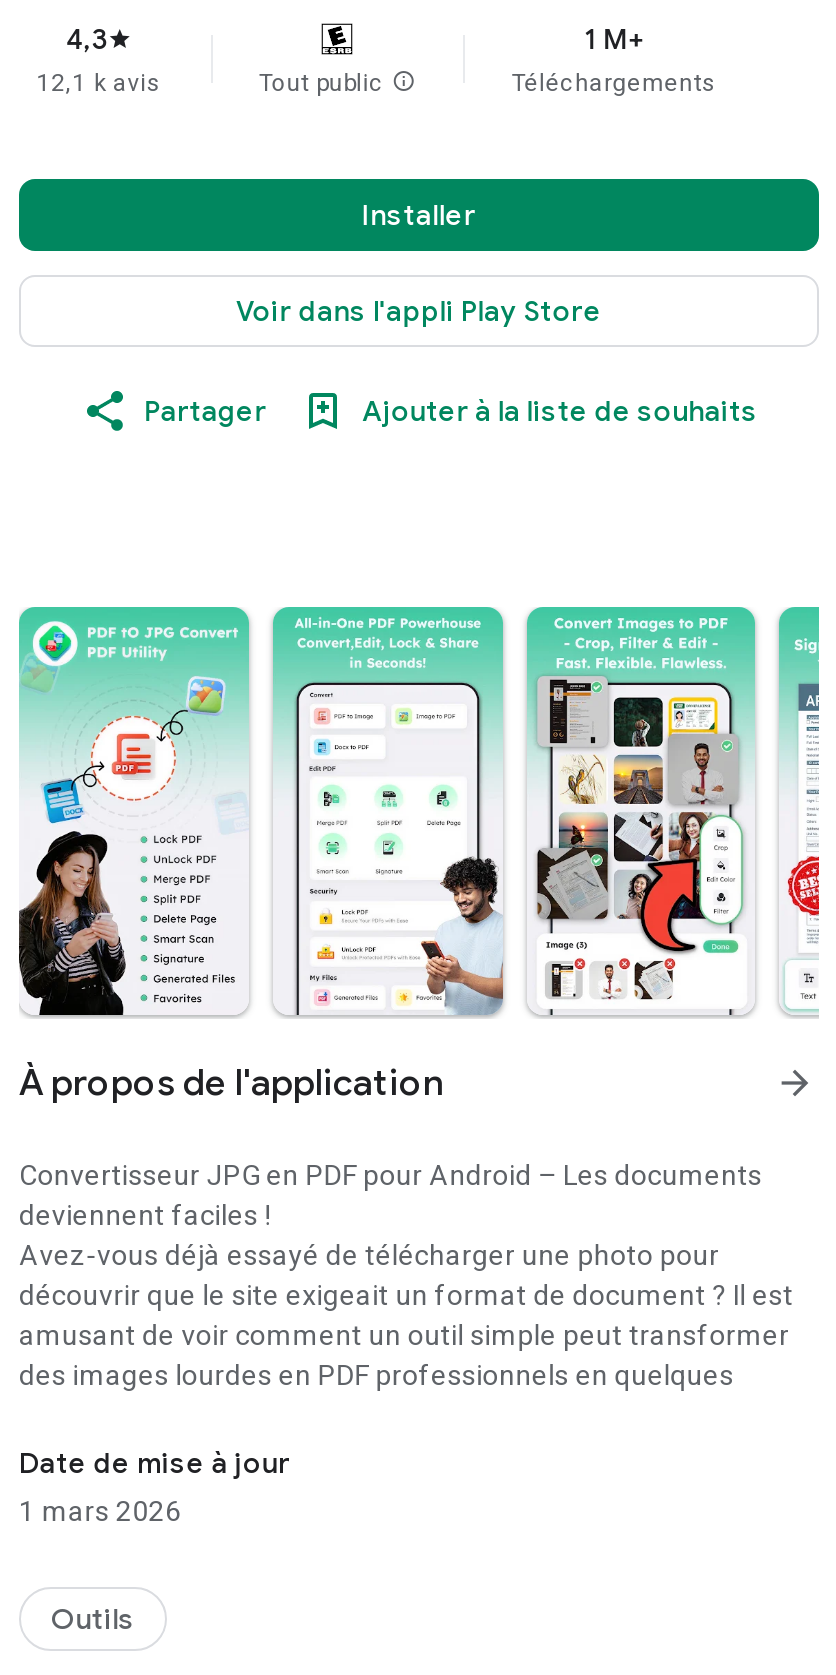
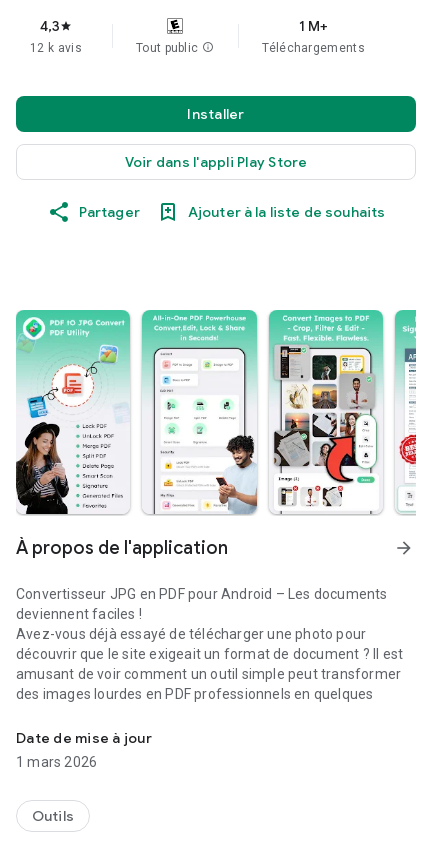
[37,69,161,97] 12,1 k avis -> [30,41,82,55] 12 k avis

